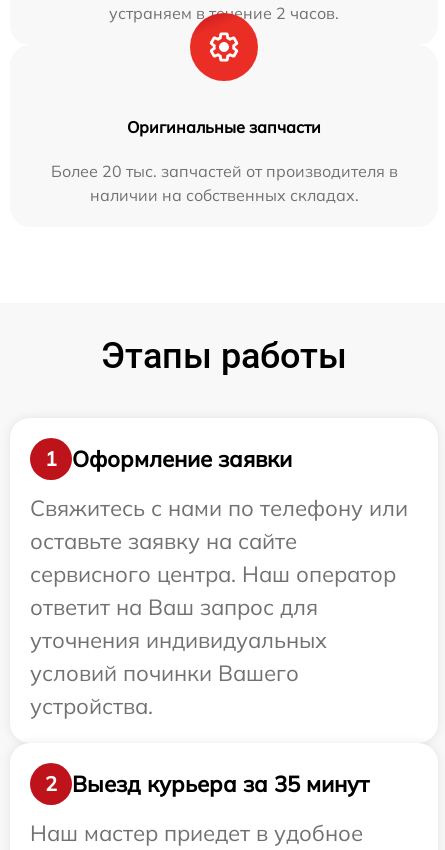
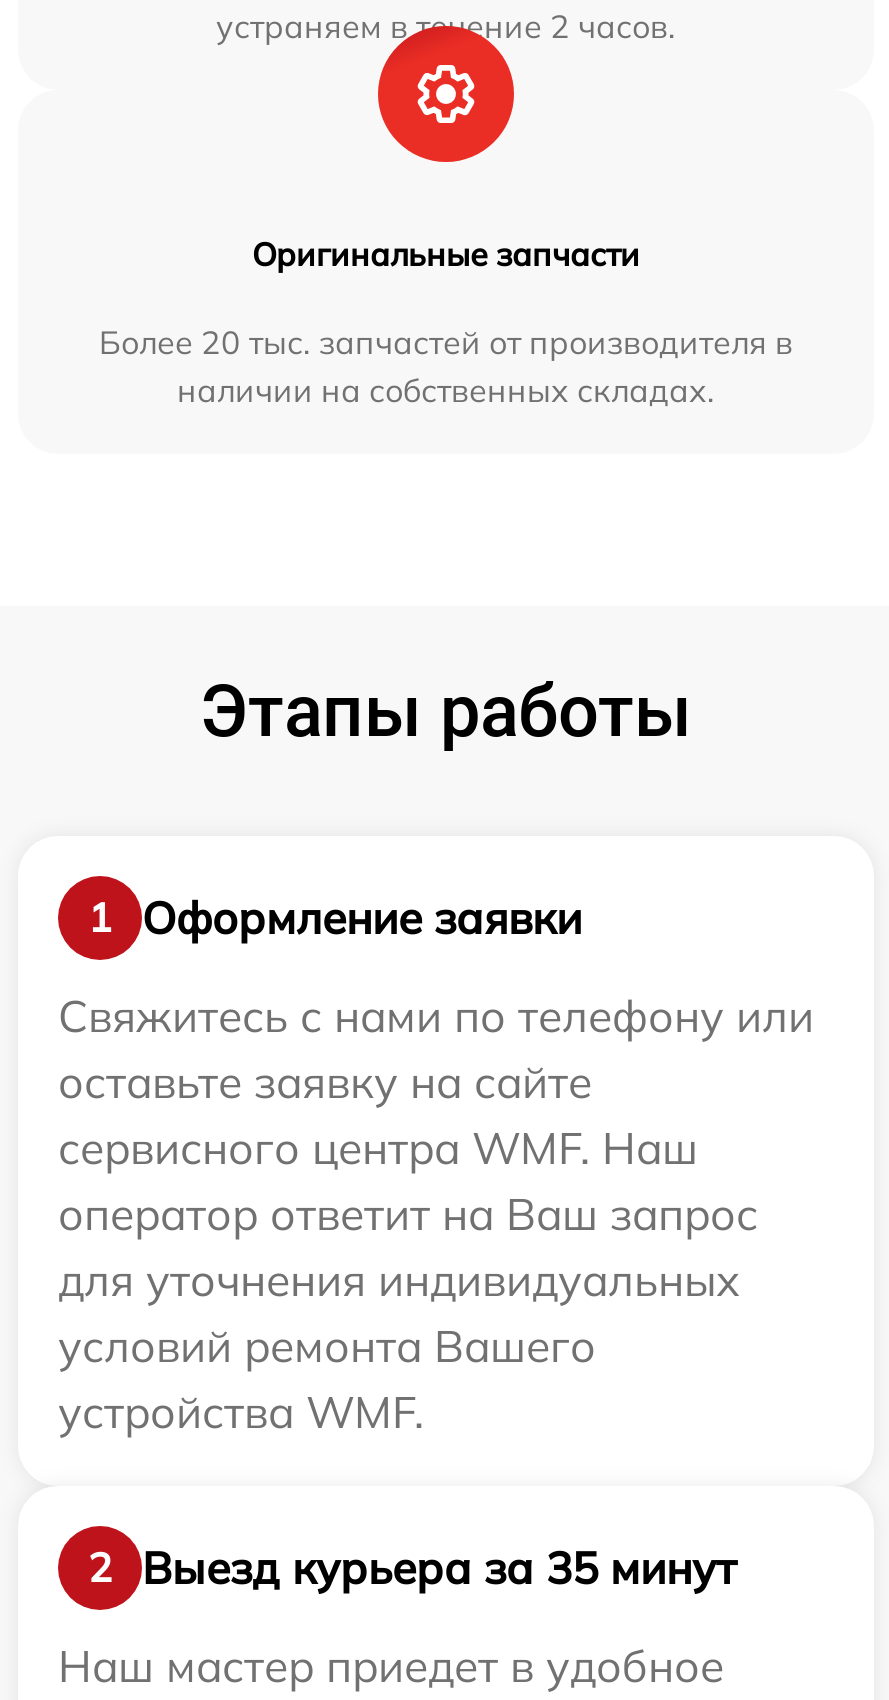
[30,560,396,720] сервисного центра. Наш оператор | ответит на Ваш запрос для | уточнения индивидуальных | условий починки Вашего | устройства. -> [58,1120,758,1440] сервисного центра WMF. Наш | оператор ответит на Ваш запрос | для уточнения индивидуальных | условий ремонта Вашего | устройства WMF.

